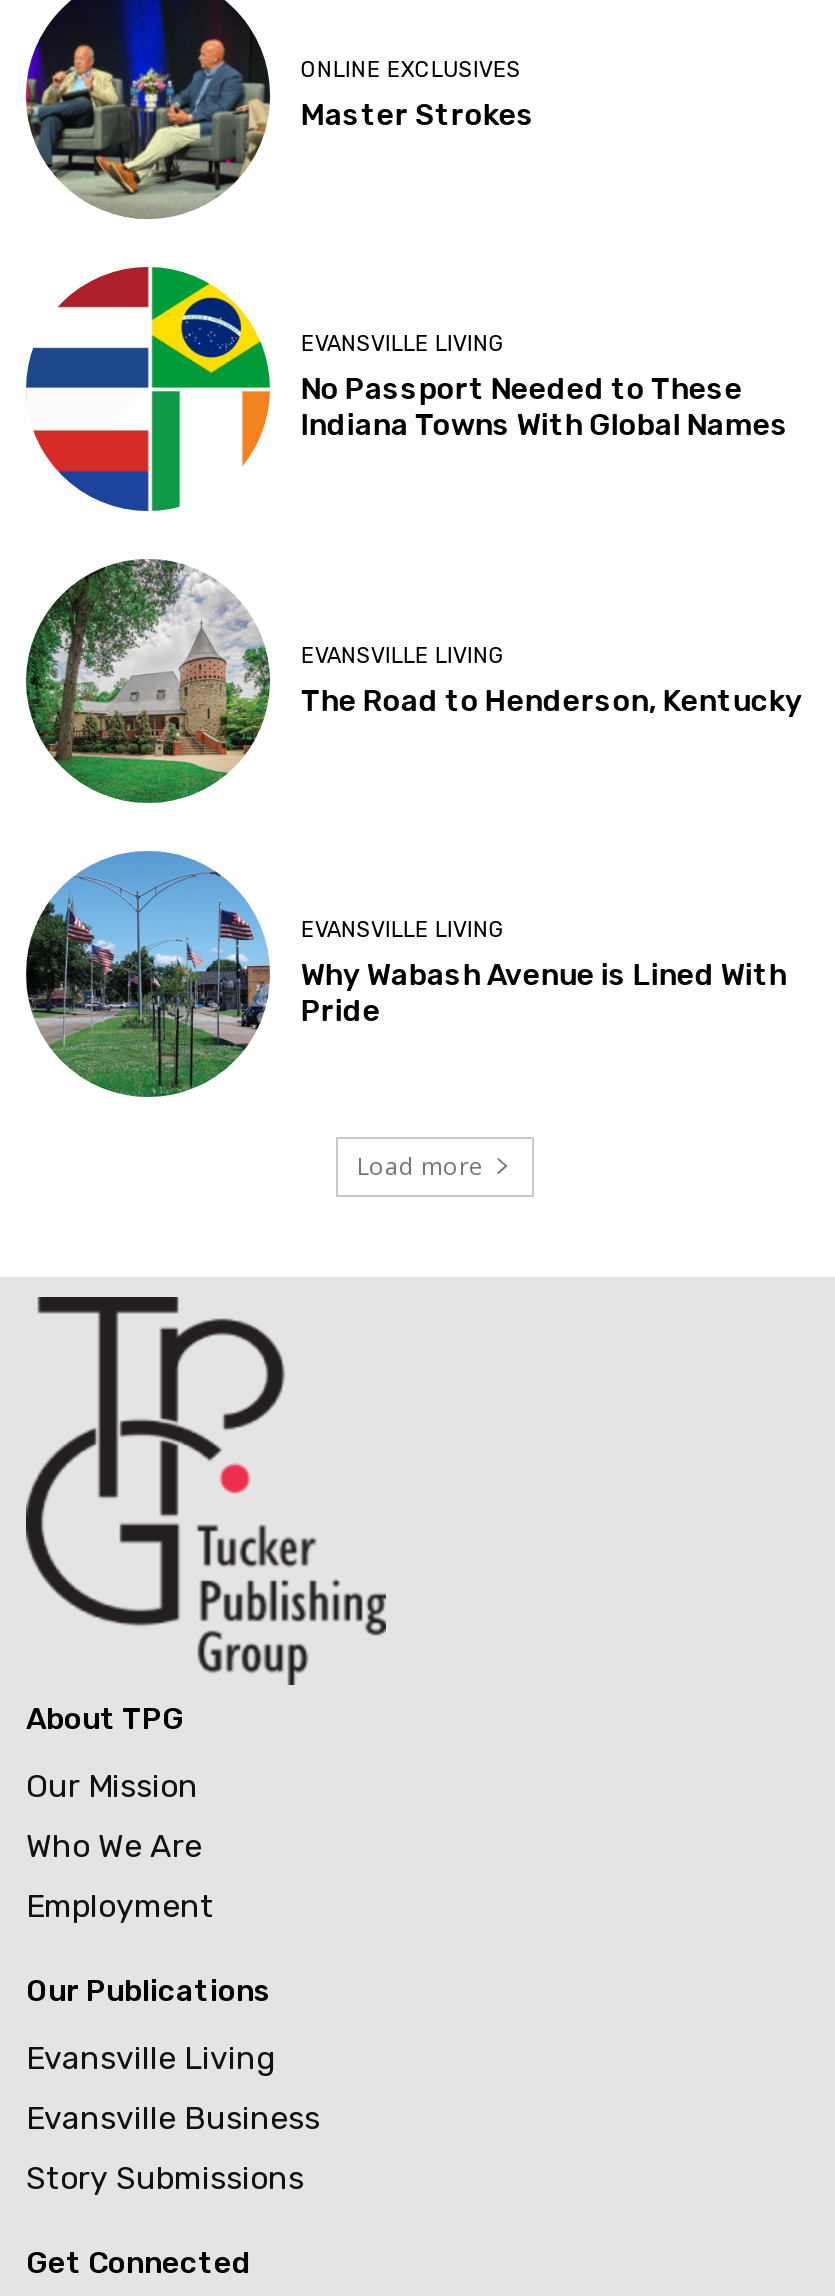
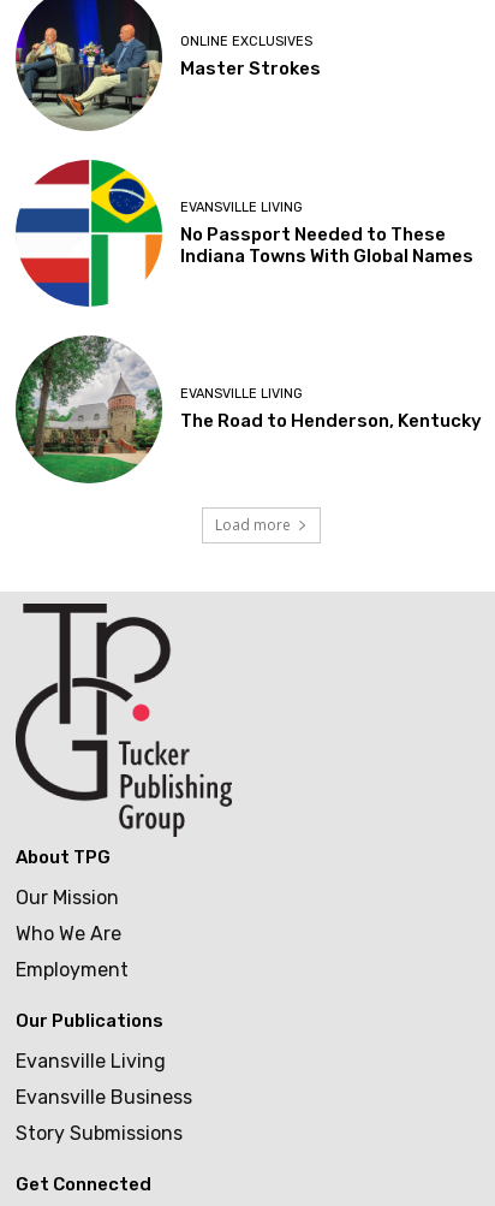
[26,850,787,1096] [image] | EVANSVILLE LIVING | Why Wabash Avenue is Lined With | Pride -> none

